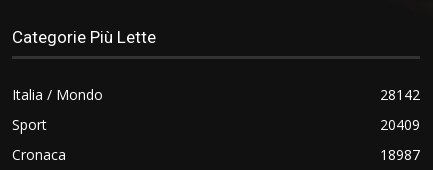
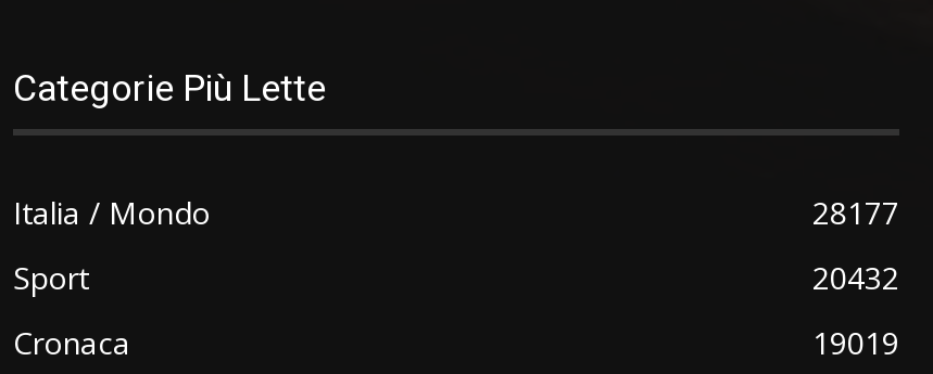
[380,85,420,104] 28142 -> [812,191,899,233] 28177
[380,115,420,134] 20409 -> [812,256,899,298] 20432
[380,145,420,164] 18987 -> [812,322,899,363] 19019

